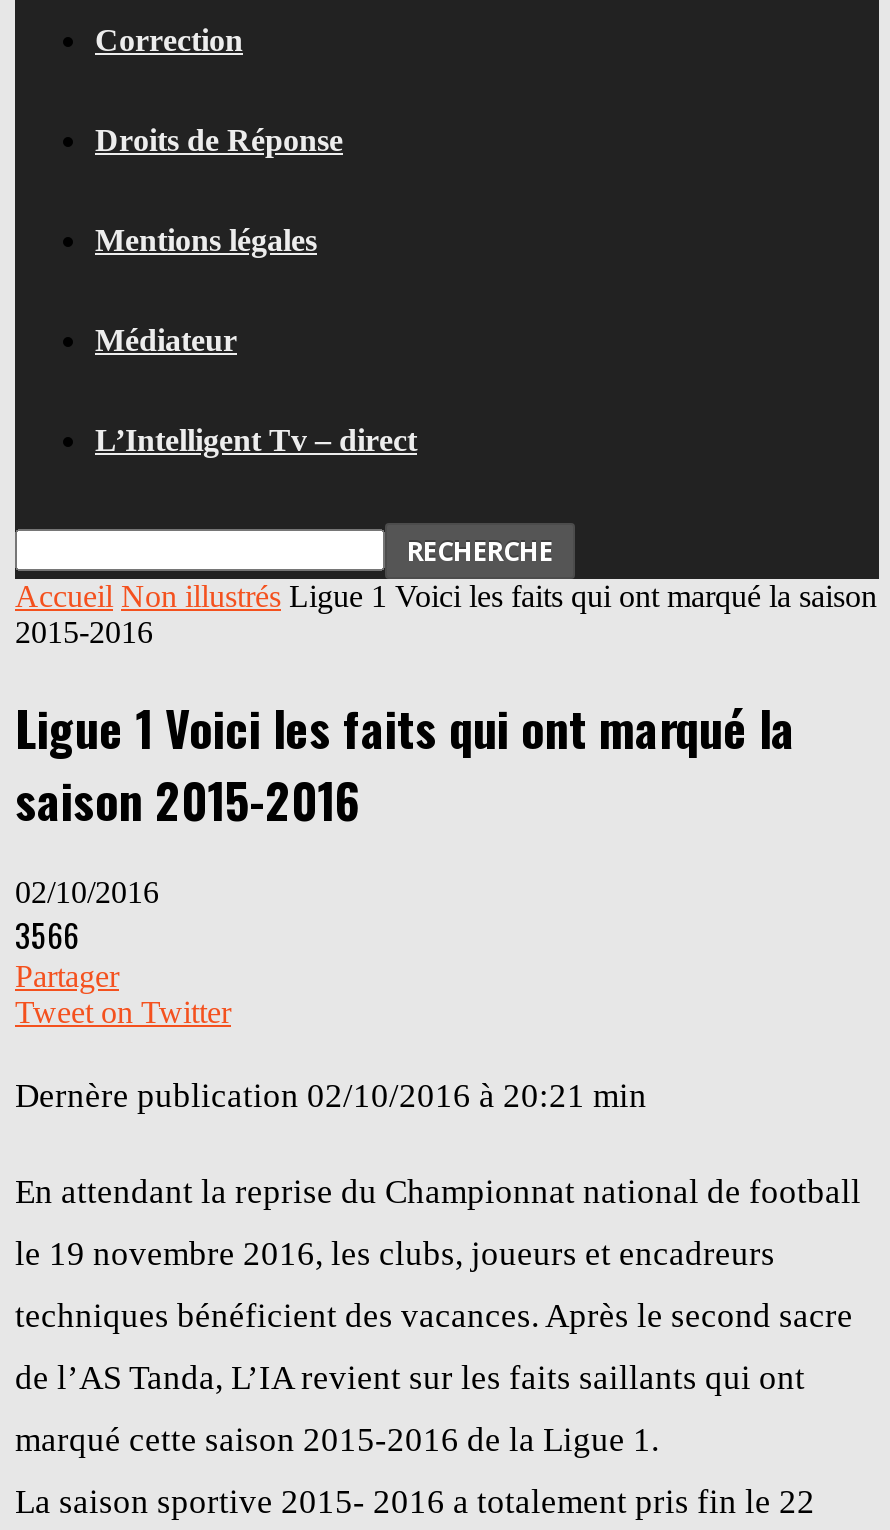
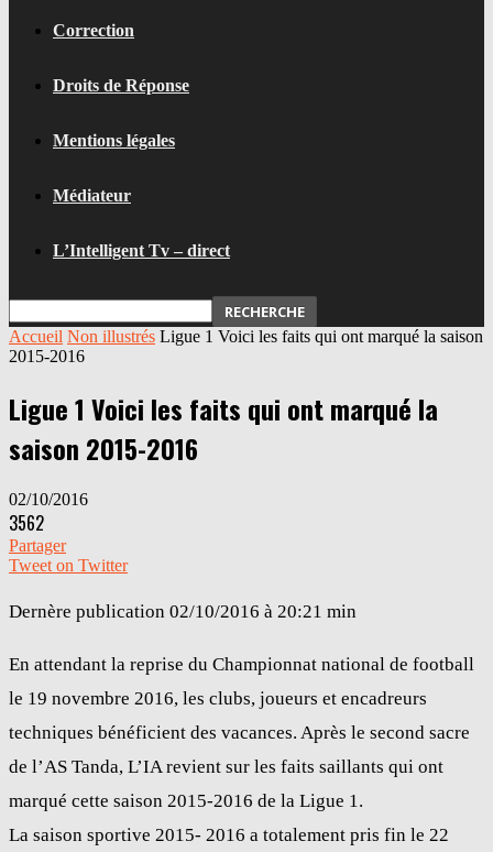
[15,911,79,959] 3566 -> [9,509,44,536] 3562

